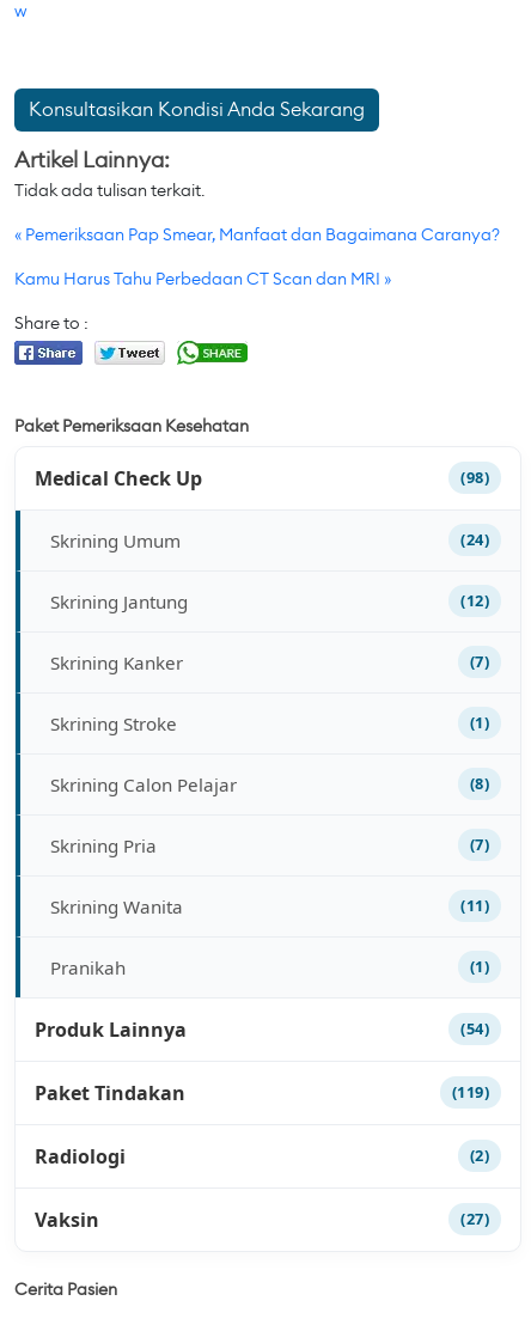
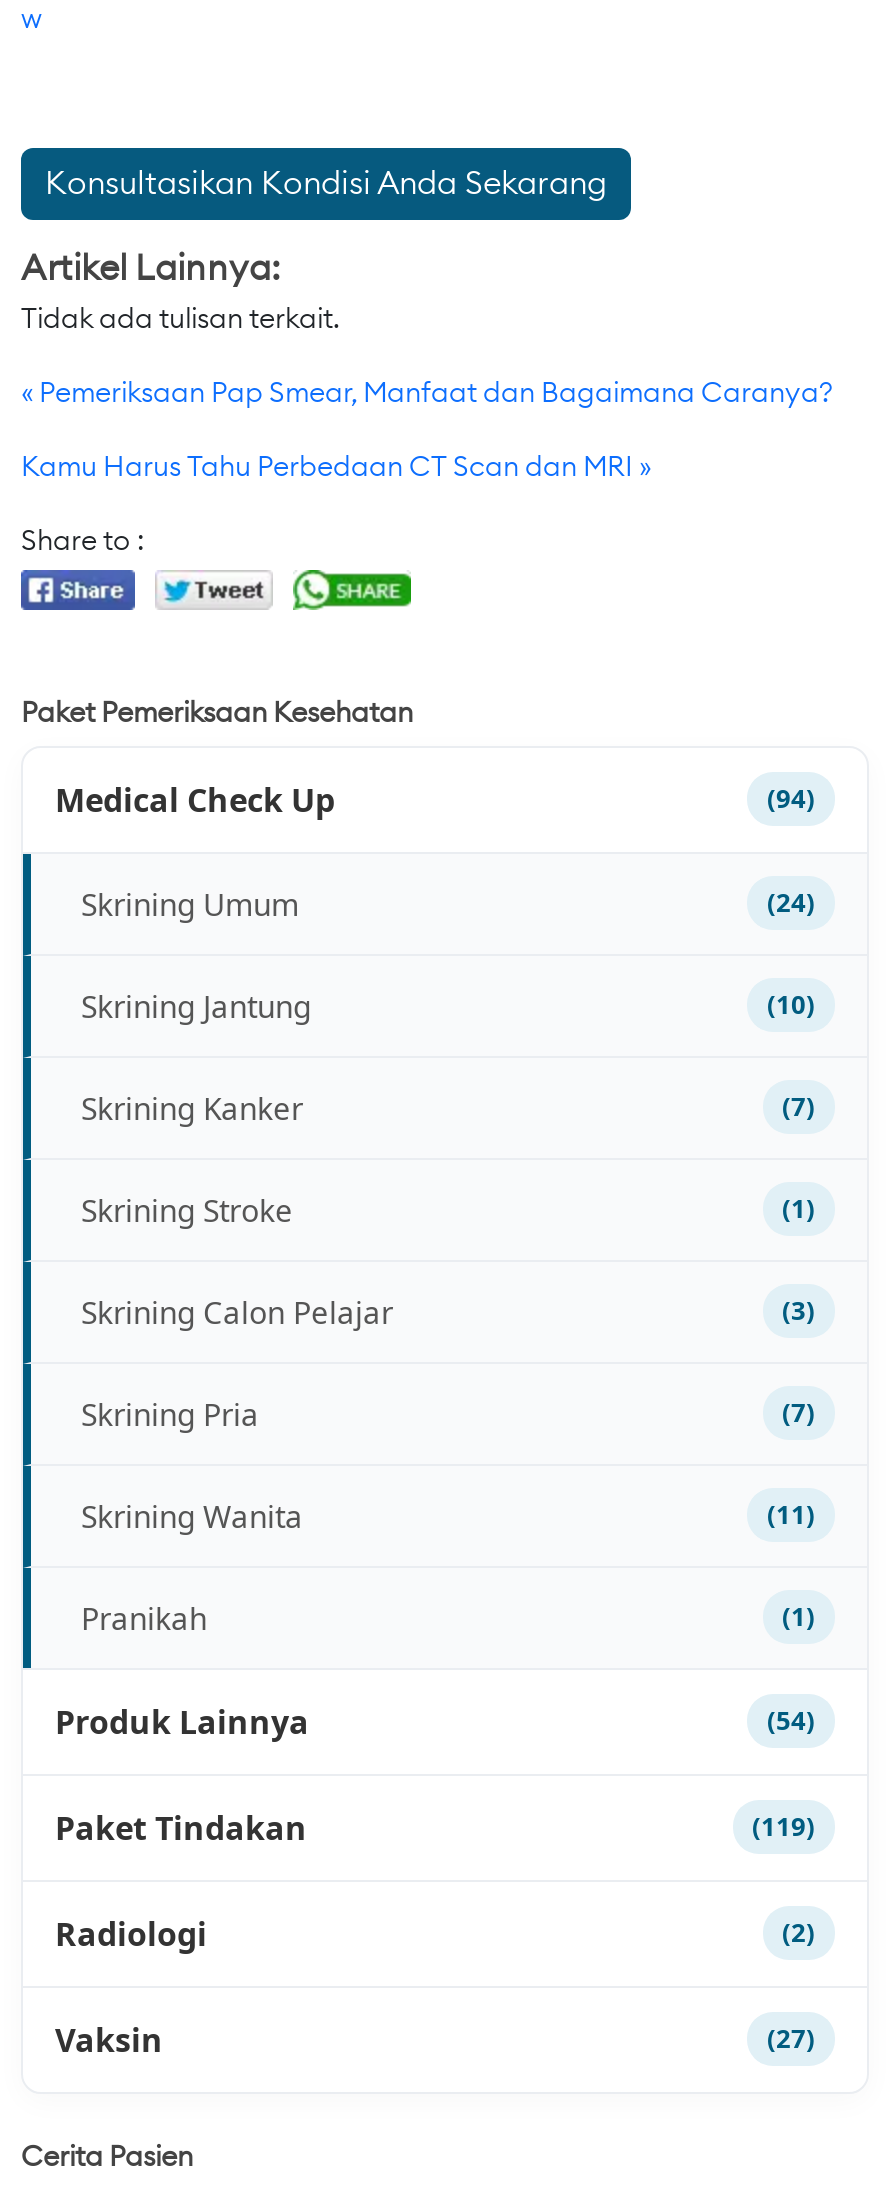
[460,467,489,488] (98) -> [767,781,815,817] (94)
[460,590,489,611] (12) -> [767,987,815,1023] (10)
[469,773,489,794] (8) -> [782,1293,815,1329] (3)

